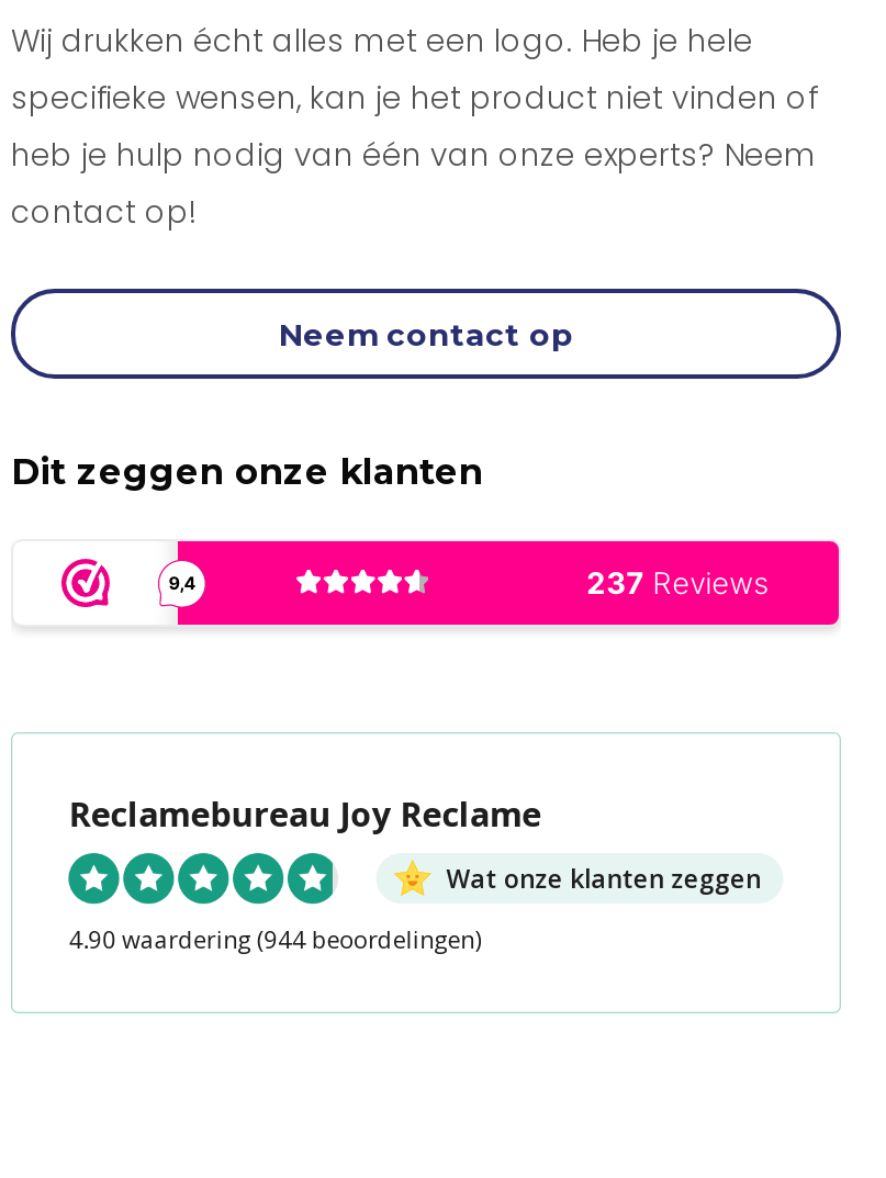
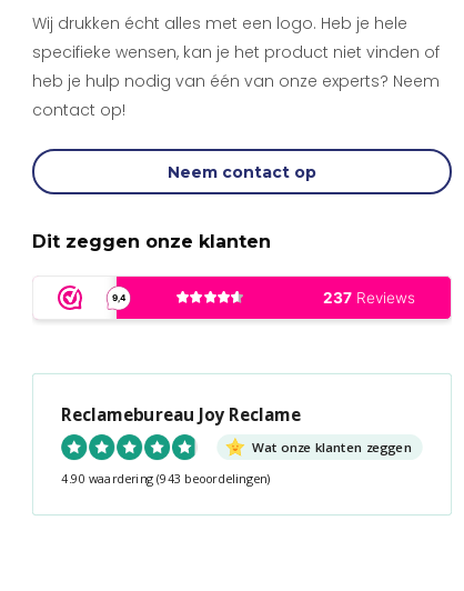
[69,923,482,955] 4.90 waardering (944 beoordelingen) -> [61,470,270,486] 4.90 waardering (943 beoordelingen)

